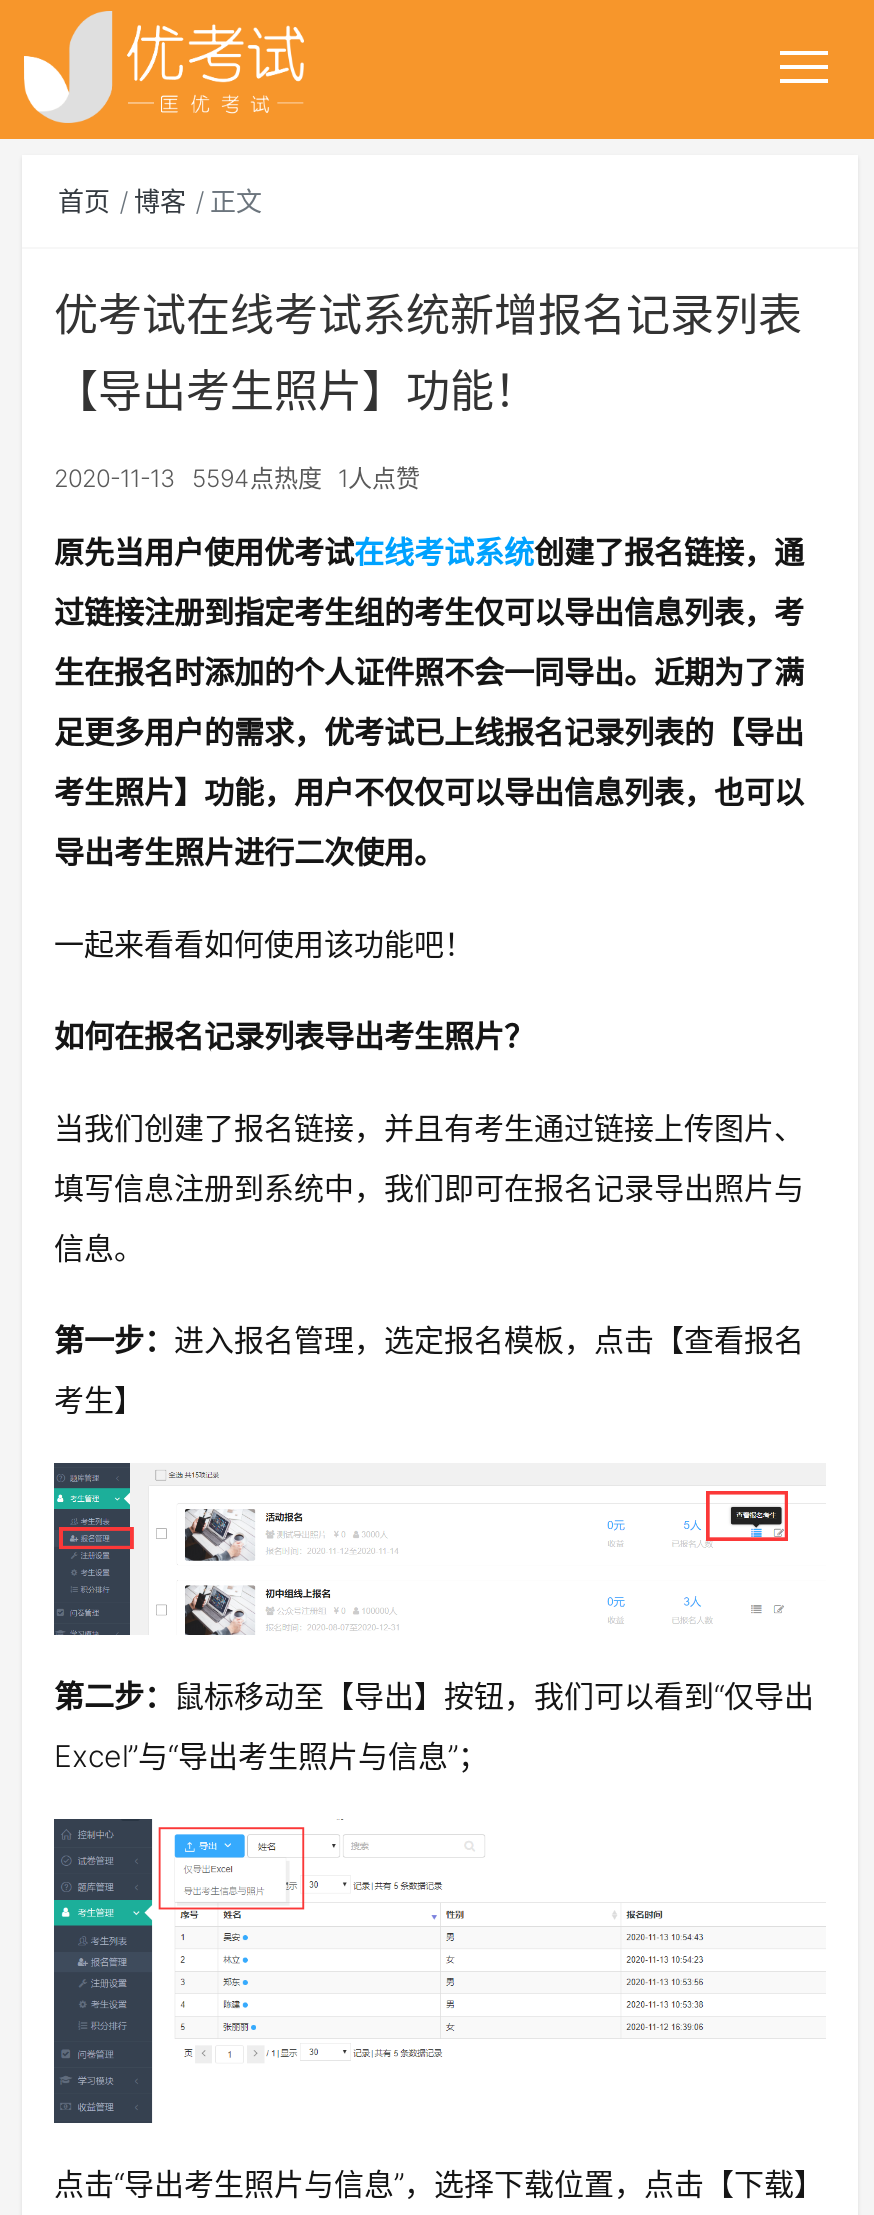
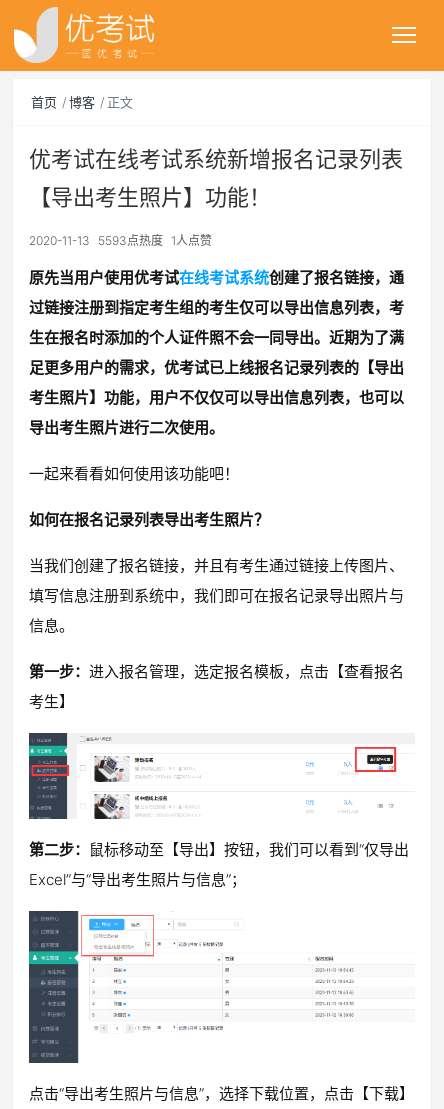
[54,463,420,493] 2020-11-13 5594点热度 1人点赞 -> [29,233,212,248] 2020-11-13 5593点热度 1人点赞

